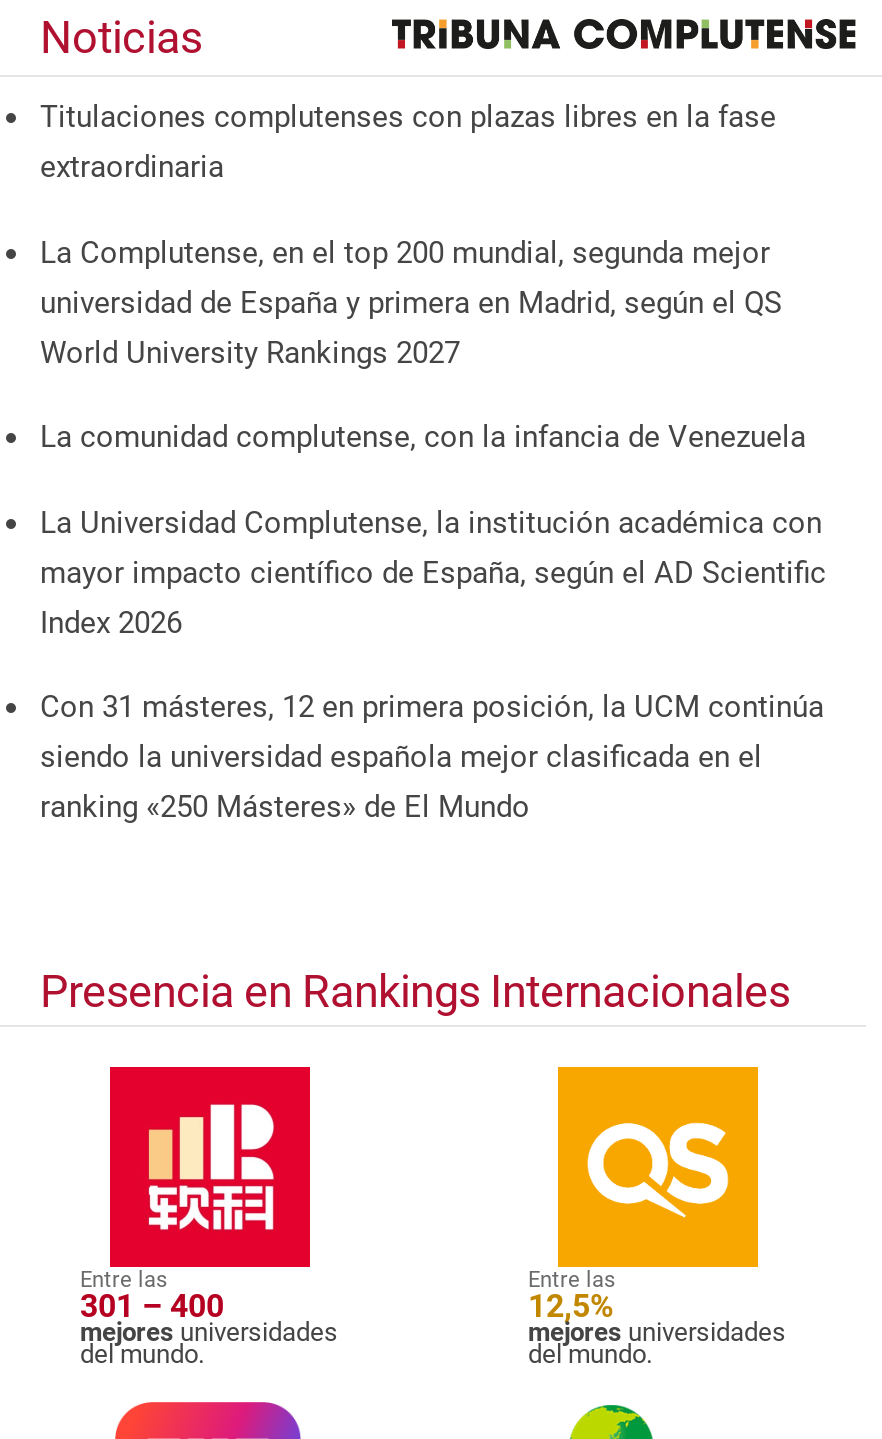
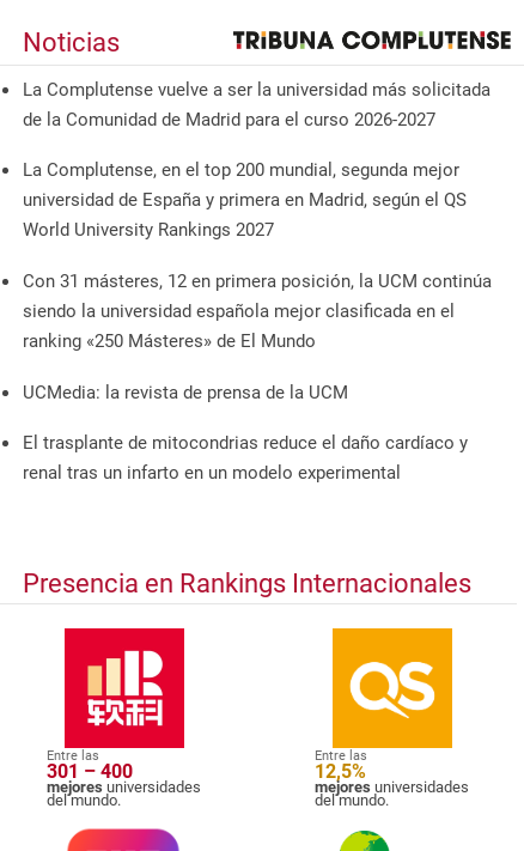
[40,99,776,185] Titulaciones complutenses con plazas libres en la fase | extraordinaria -> [23,79,491,130] La Complutense vuelve a ser la universidad más solicitada | de la Comunidad de Madrid para el curso 2026-2027
[40,419,826,640] La comunidad complutense, con la infancia de Venezuela | La Universidad Complutense, la institución académica con | mayor impacto científico de España, según el AD Scientific | Index 2026 -> none
moved [40,689,824,825] -> [23,271,492,352]: Con 31 másteres, 12 en primera posición, la UCM continúa | siendo la universidad española mejor clasificada en el | ranking «250 Másteres» de El Mundo
none -> [23,381,468,484] UCMedia: la revista de prensa de la UCM | El trasplante de mitocondrias reduce el daño cardíaco y | renal tras un infarto en un modelo experimental

